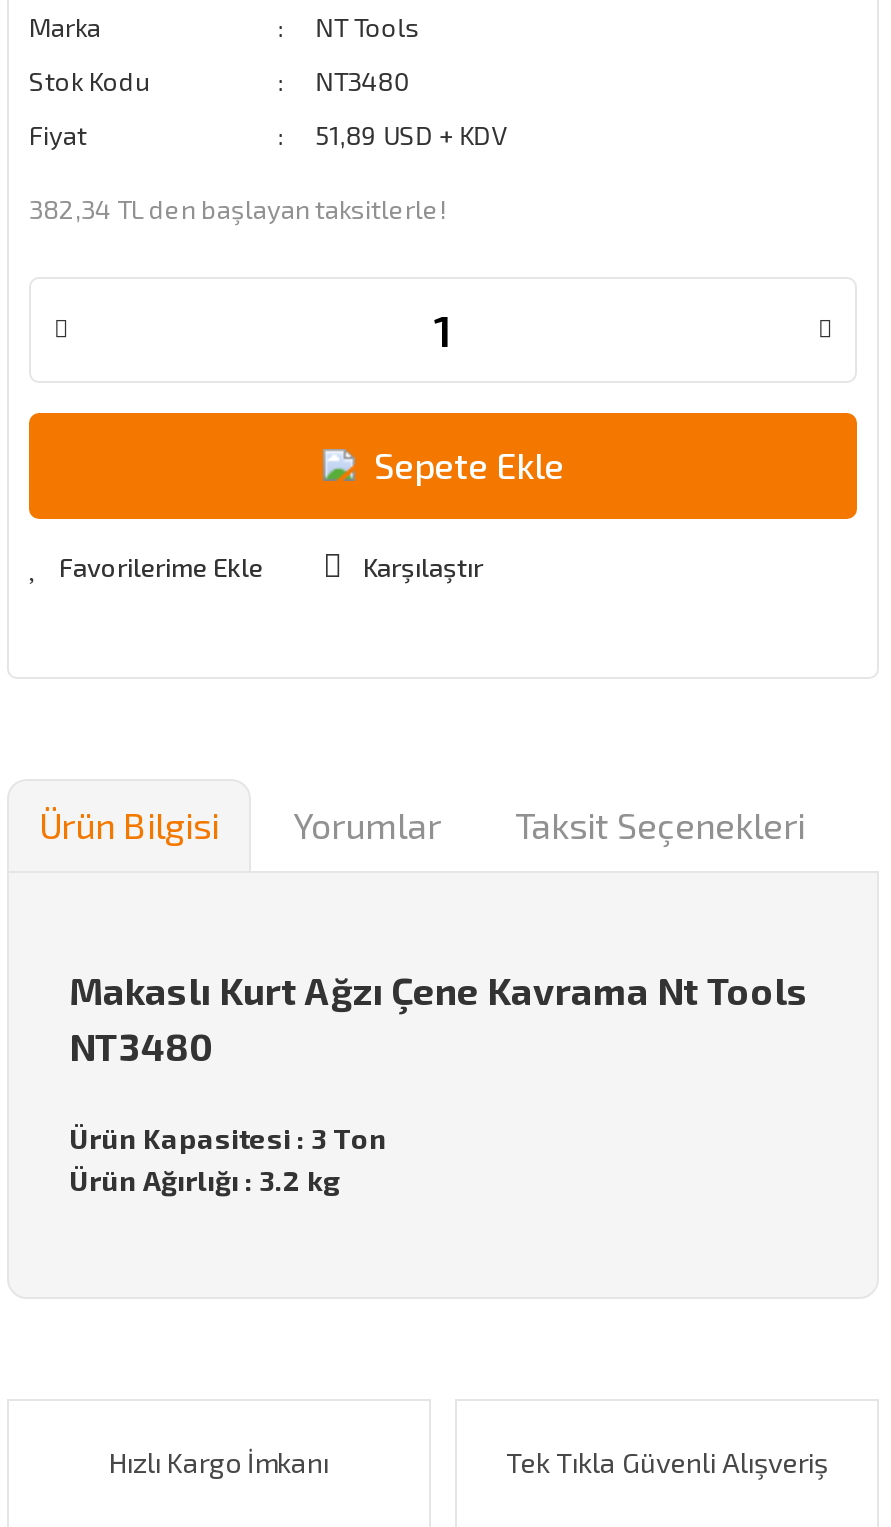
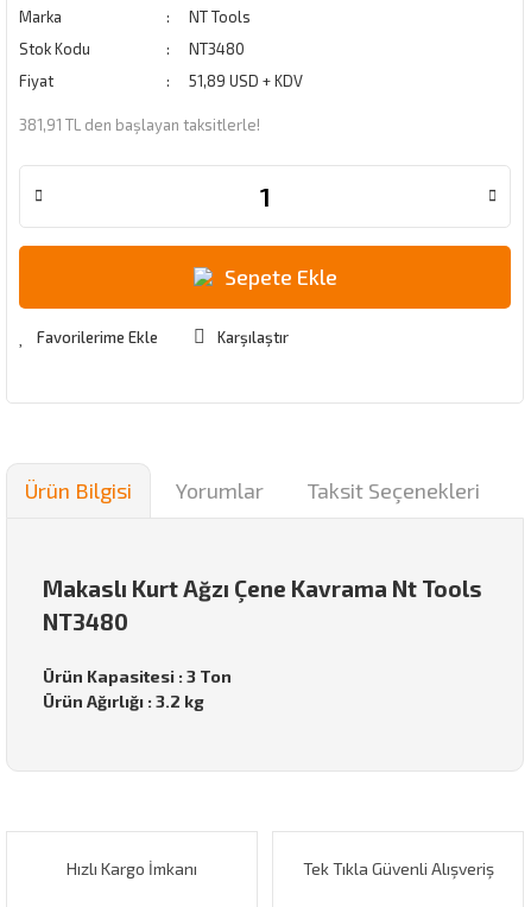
[29,192,445,224] 382,34 TL den başlayan taksitlerle! -> [19,115,260,134] 381,91 TL den başlayan taksitlerle!

